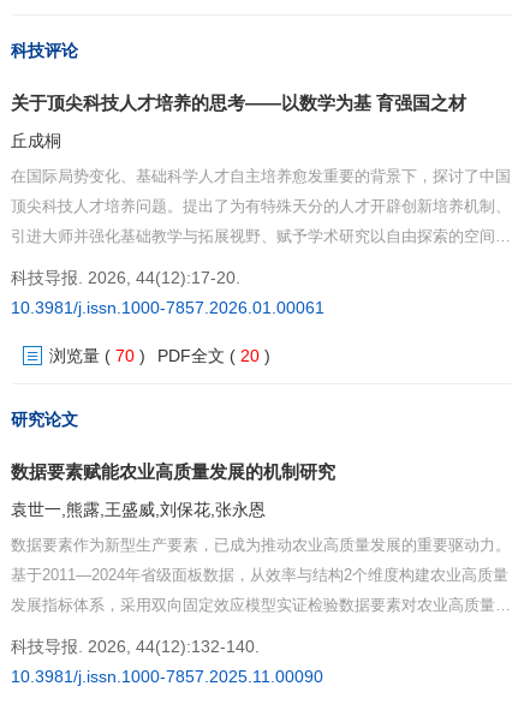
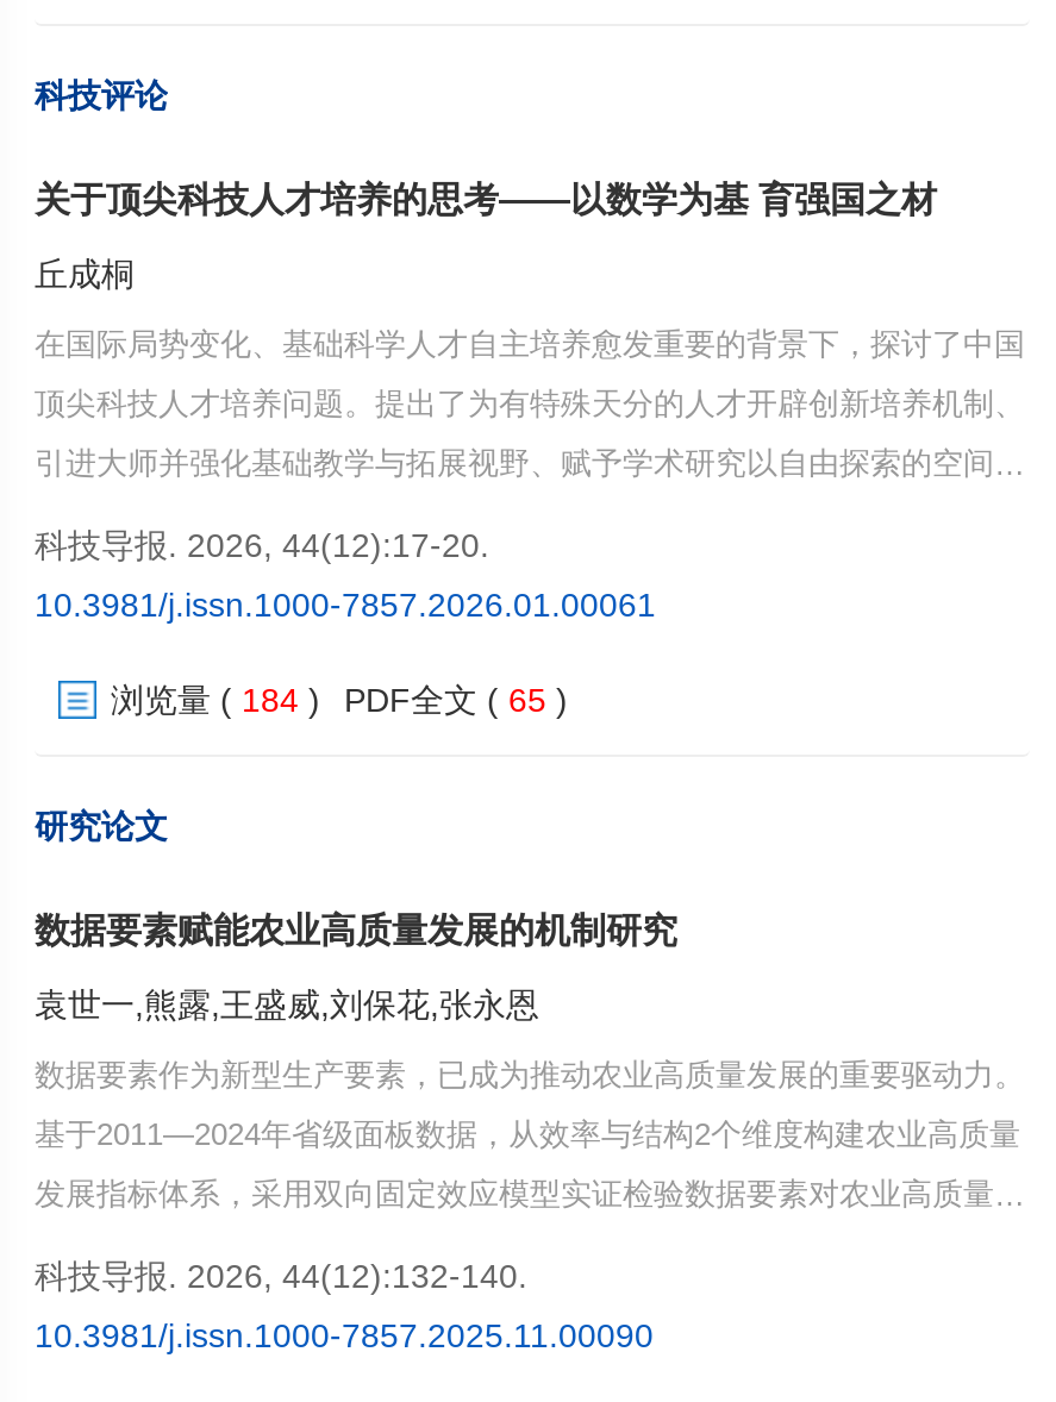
[49,347,145,366] 浏览量( 70) -> [111,682,320,720] 浏览量( 184)
[157,347,270,366] PDF全文( 20) -> [344,682,568,720] PDF全文( 65)

